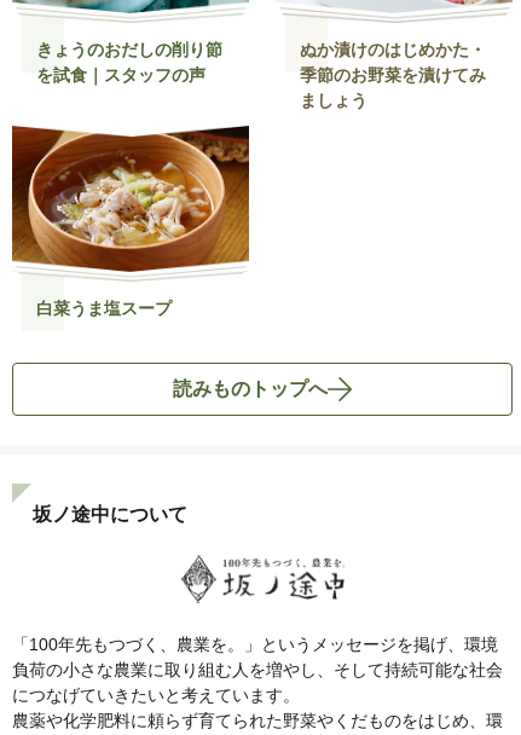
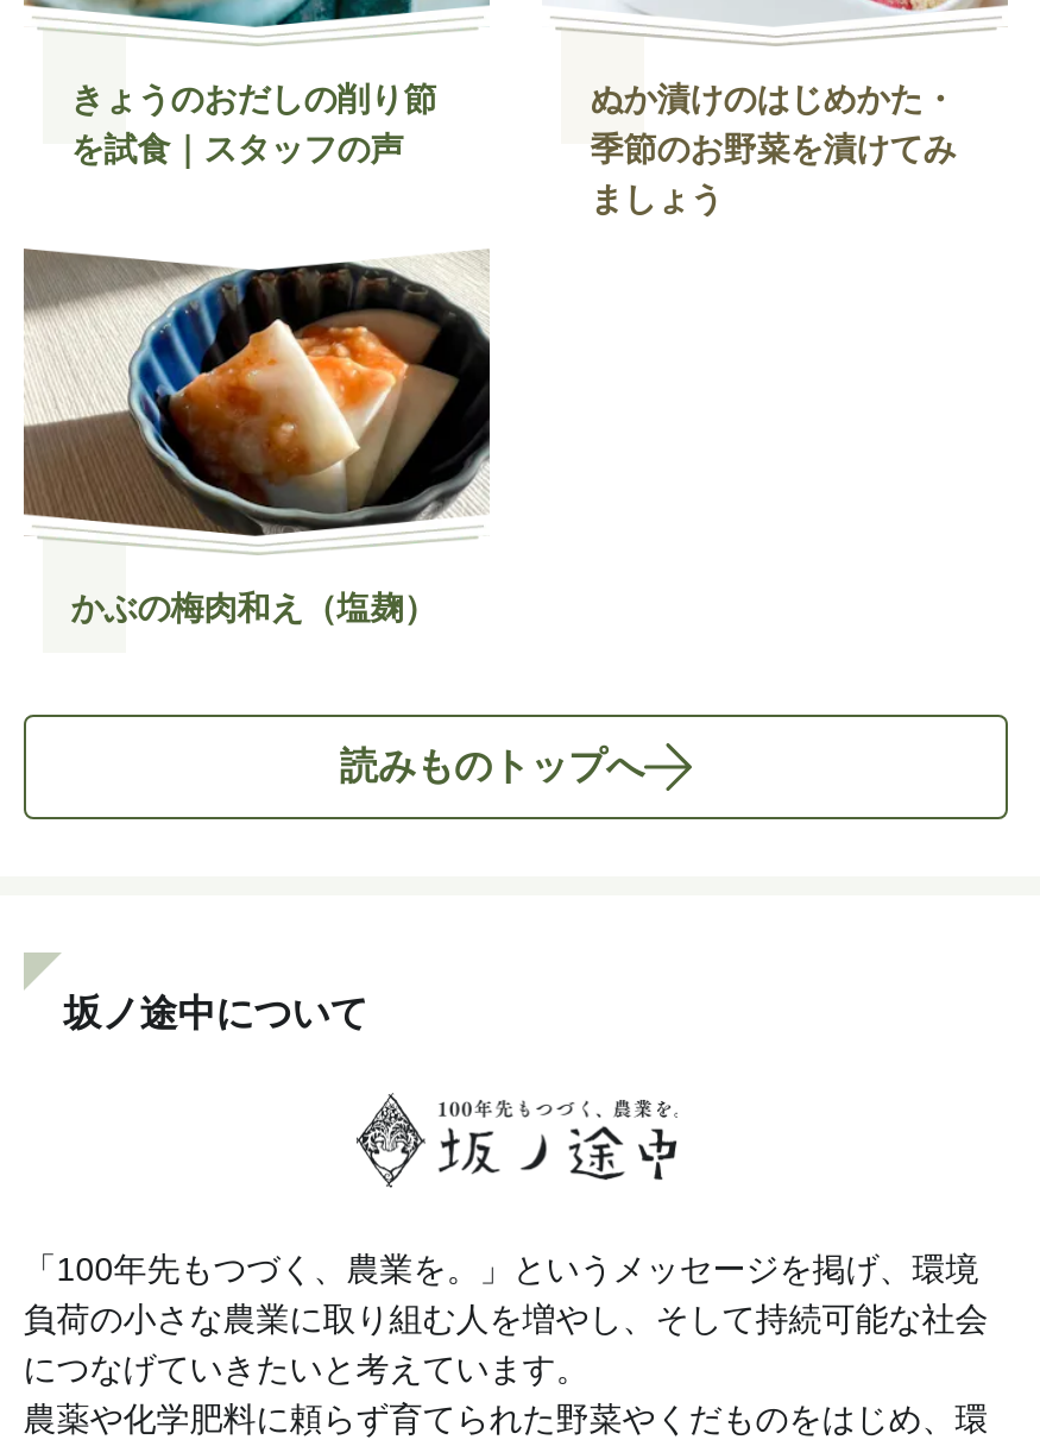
[11,125,250,318] [image] | 白菜うま塩スープ -> [24,247,492,626] [image] | かぶの梅肉和え（塩麹）

